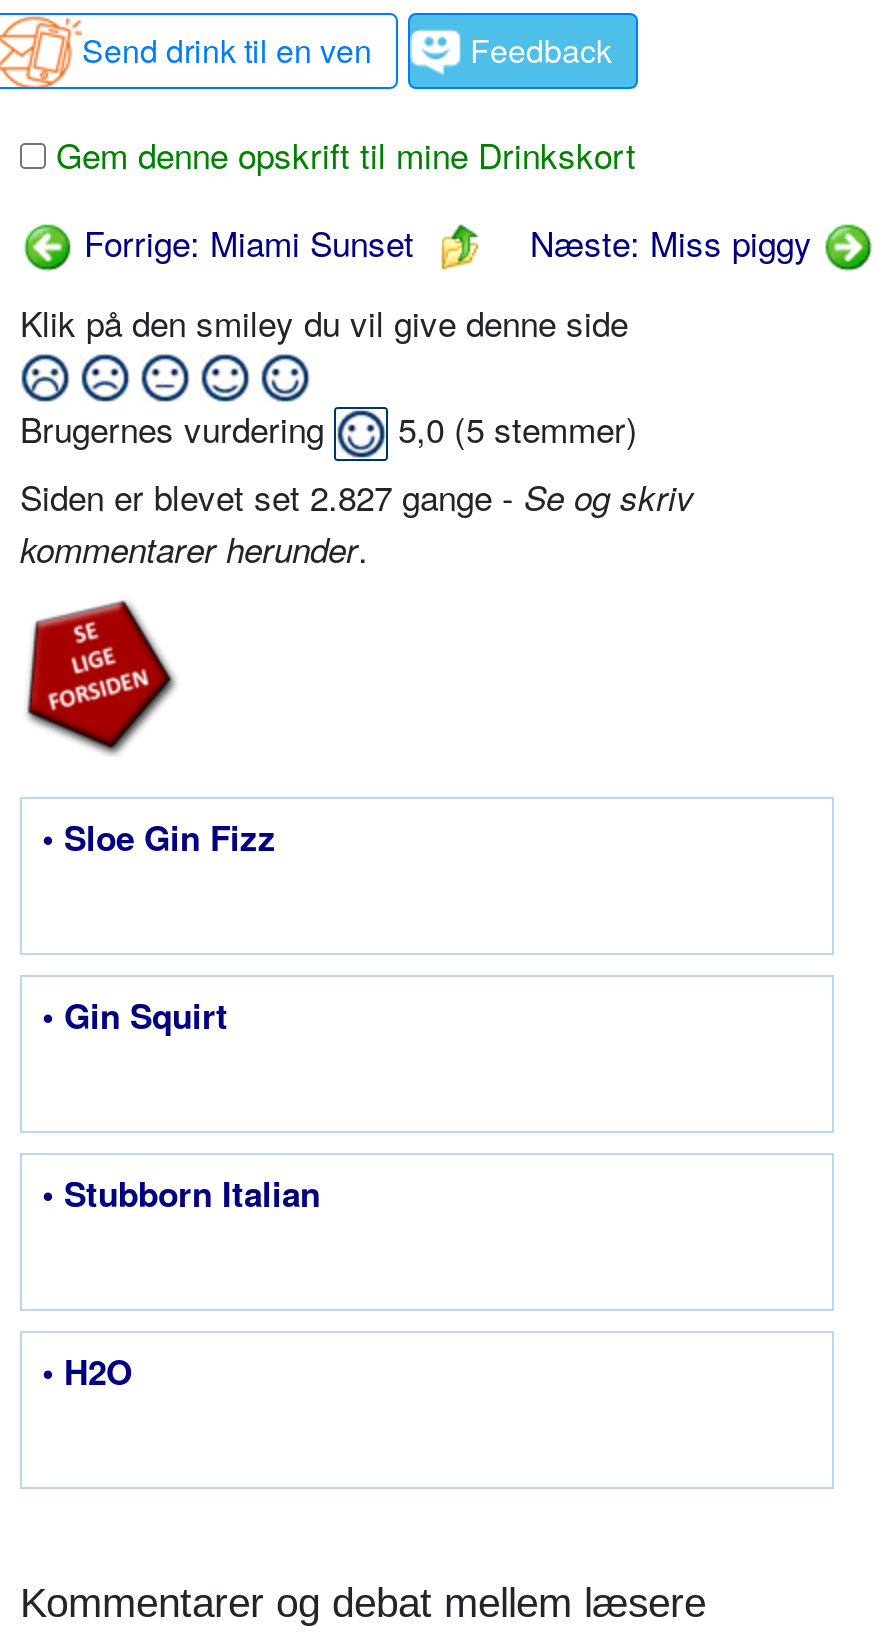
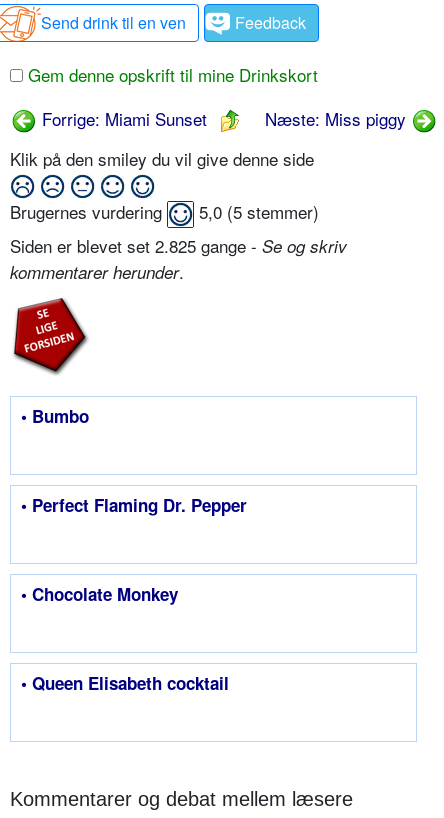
[20,470,694,520] Siden er blevet set 2.827 gange - Se og skriv -> [10,233,347,258] Siden er blevet set 2.825 gange - Se og skriv
[42,812,276,860] • Sloe Gin Fizz -> [21,404,89,428] • Bumbo
[42,990,228,1038] • Gin Squirt -> [21,493,247,517] • Perfect Flaming Dr. Pepper
[42,1168,320,1216] • Stubborn Italian -> [21,582,178,606] • Chocolate Monkey
[42,1346,132,1394] • H2O -> [21,671,229,695] • Queen Elisabeth cocktail

